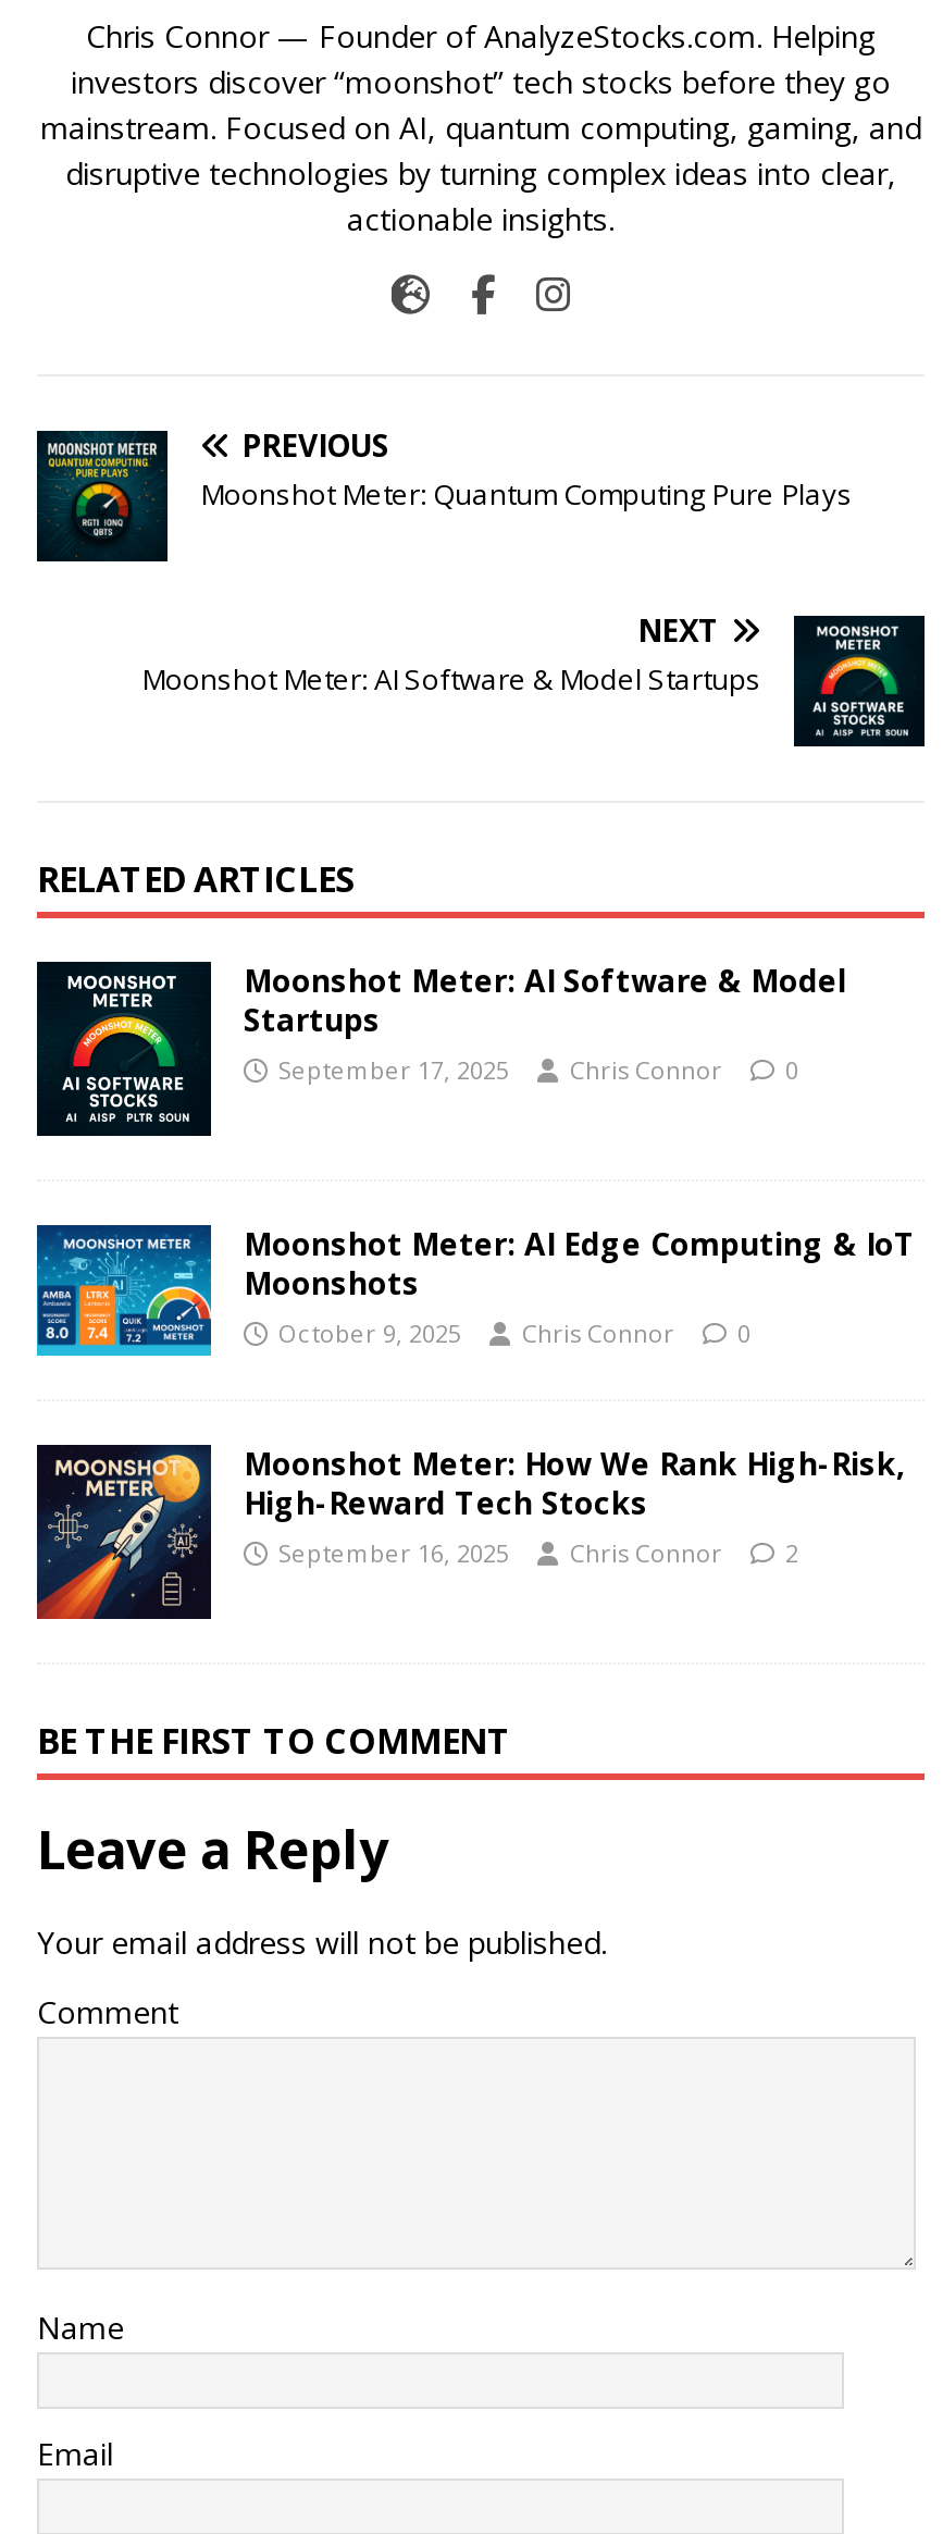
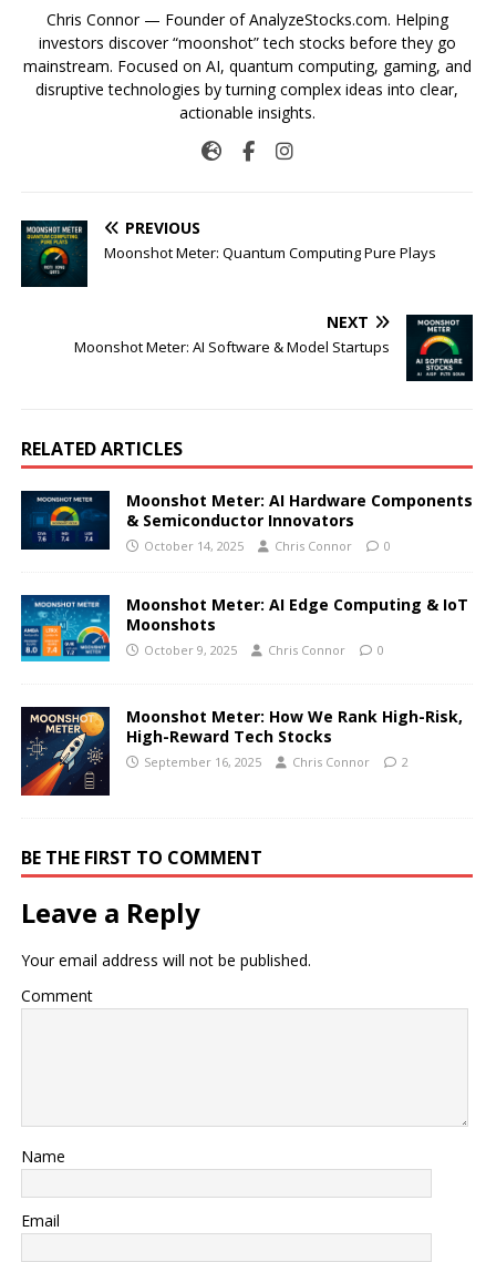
[41,959,846,1136] [image] | Moonshot Meter: AI Software & Model | Startups | September 17, 2025 -> [24,489,473,554] [image] | Moonshot Meter: AI Hardware Components | & Semiconductor Innovators | October 14, 2025

